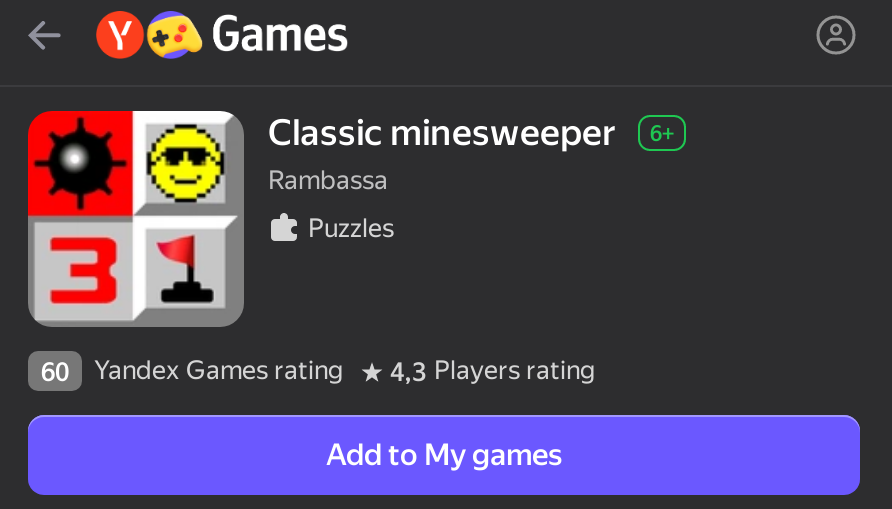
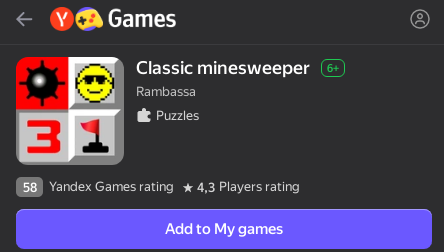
[41,355,596,386] 60 Yandex Games rating 4,3 Players rating -> [22,179,300,194] 58 Yandex Games rating 4,3 Players rating

